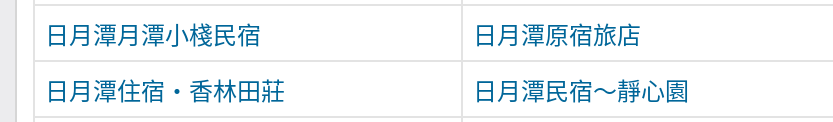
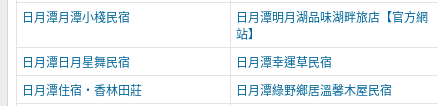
[473,22,641,50] 日月潭原宿旅店 -> [22,11,428,70] 日月潭明月湖品味湖畔旅店【官方網 | 站】 | 日月潭日月星舞民宿 | 日月潭幸運草民宿
[473,78,689,106] 日月潭民宿～靜心園 -> [236,84,392,98] 日月潭綠野鄉居溫馨木屋民宿

